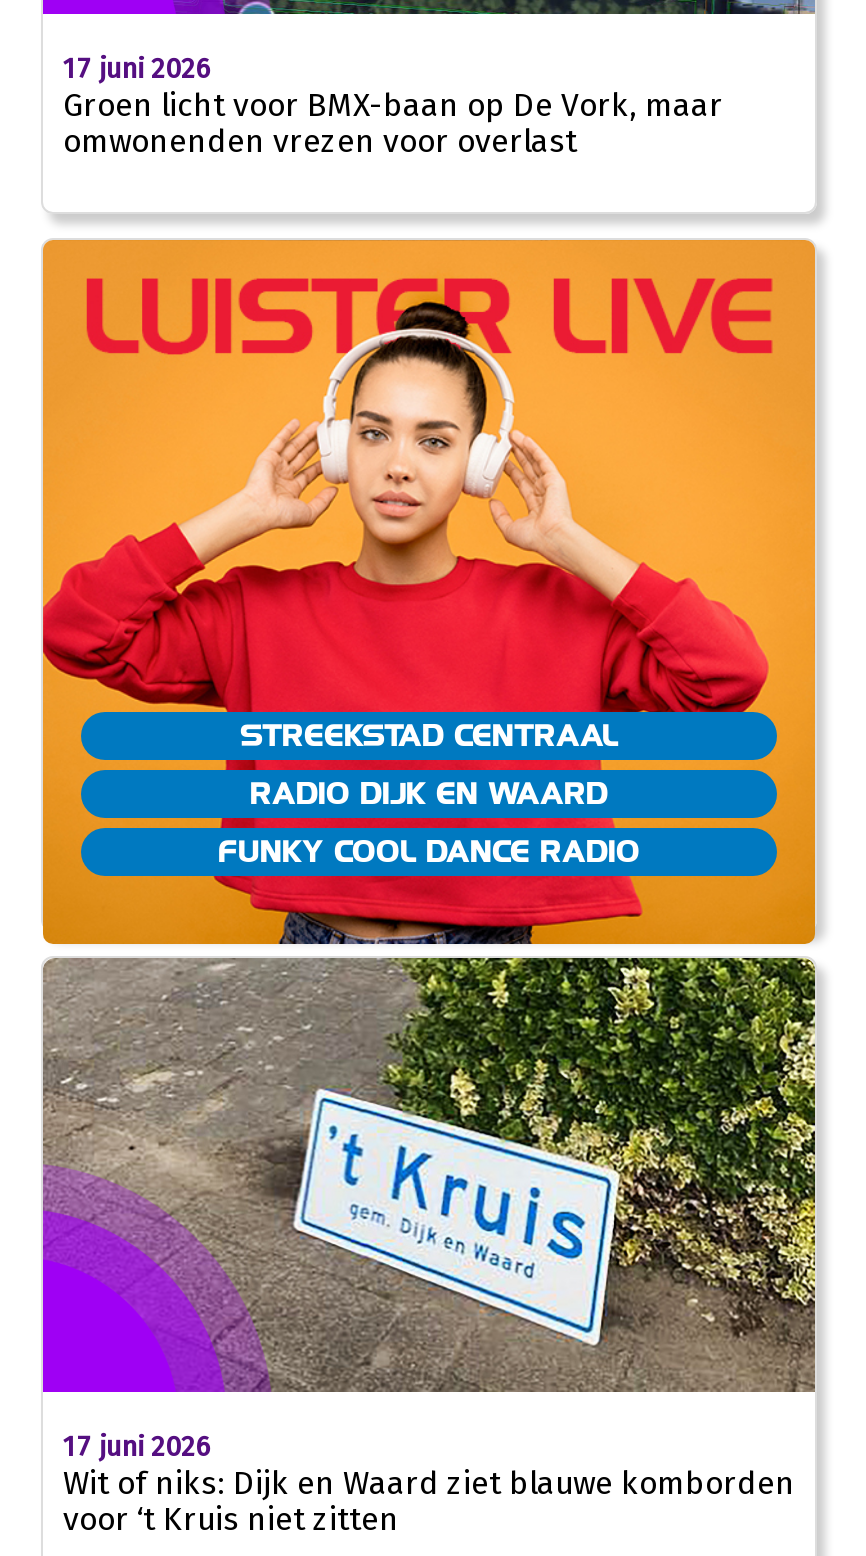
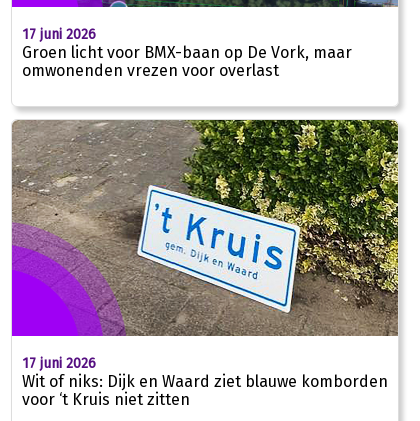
[41,238,817,946] [image] | STREEKSTAD CENTRAAL | RADIO DIJK EN WAARD | FUNKY COOL DANCE RADIO -> none

